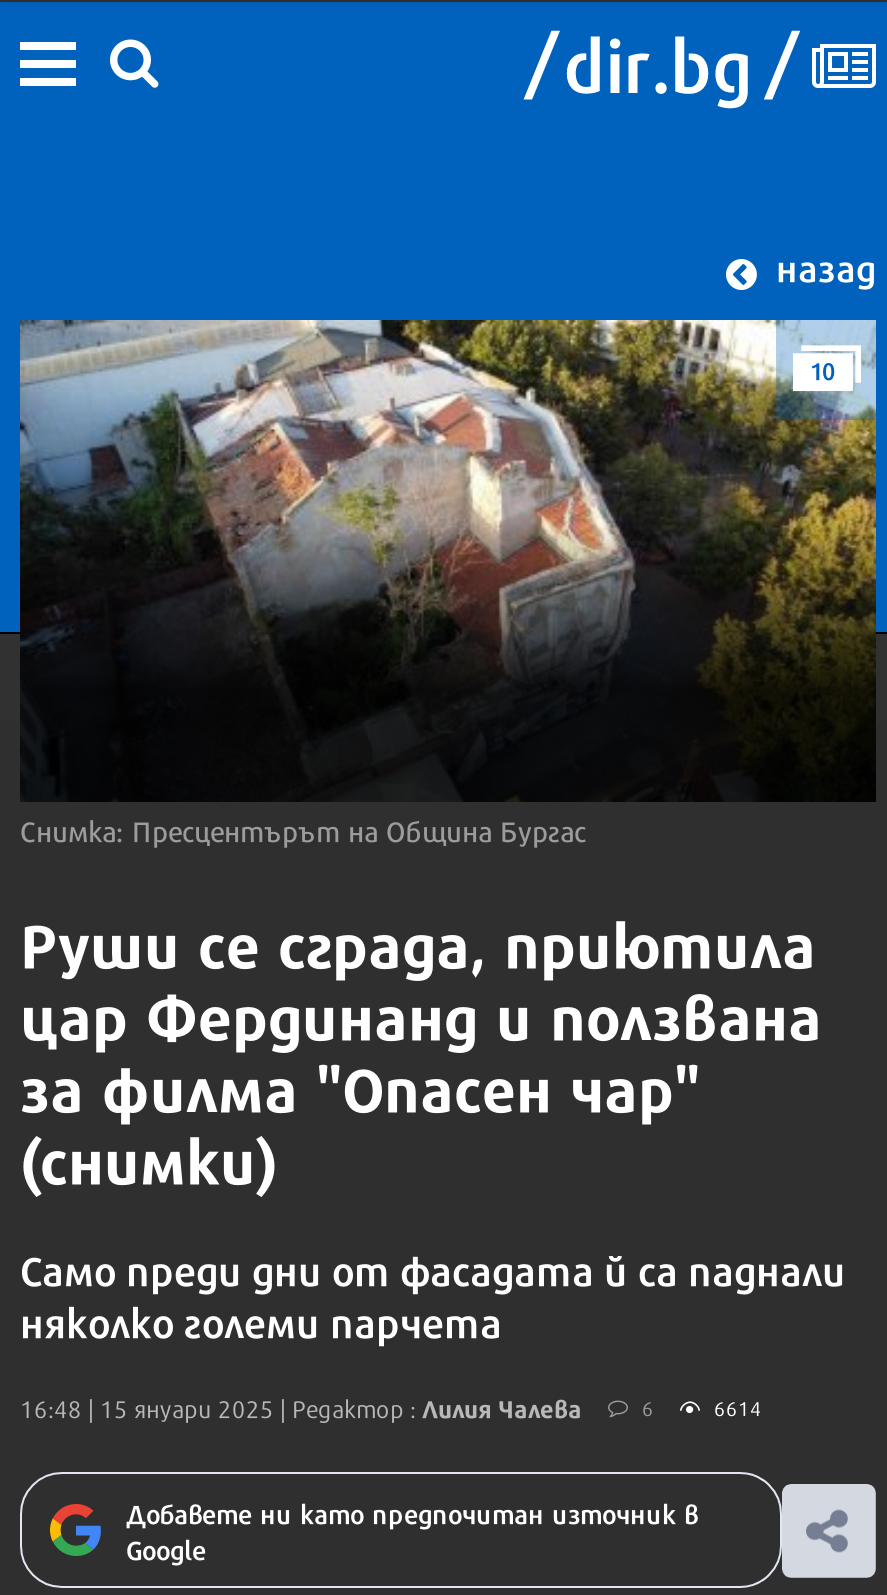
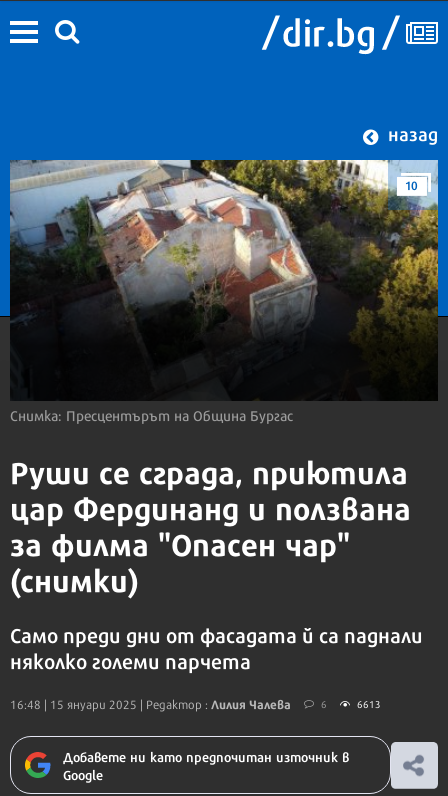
[714,1392,762,1422] 6614 -> [357,696,381,711] 6613

